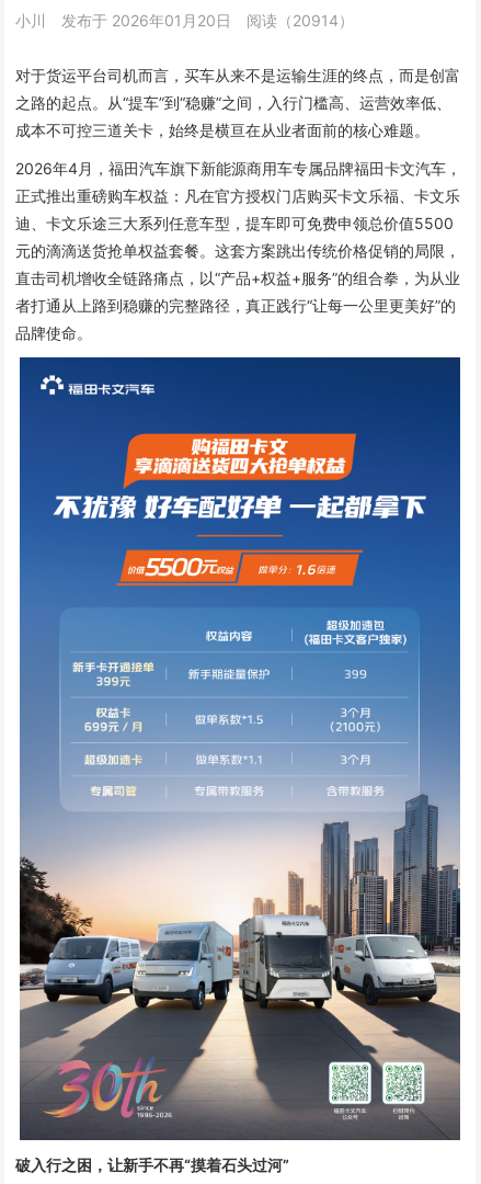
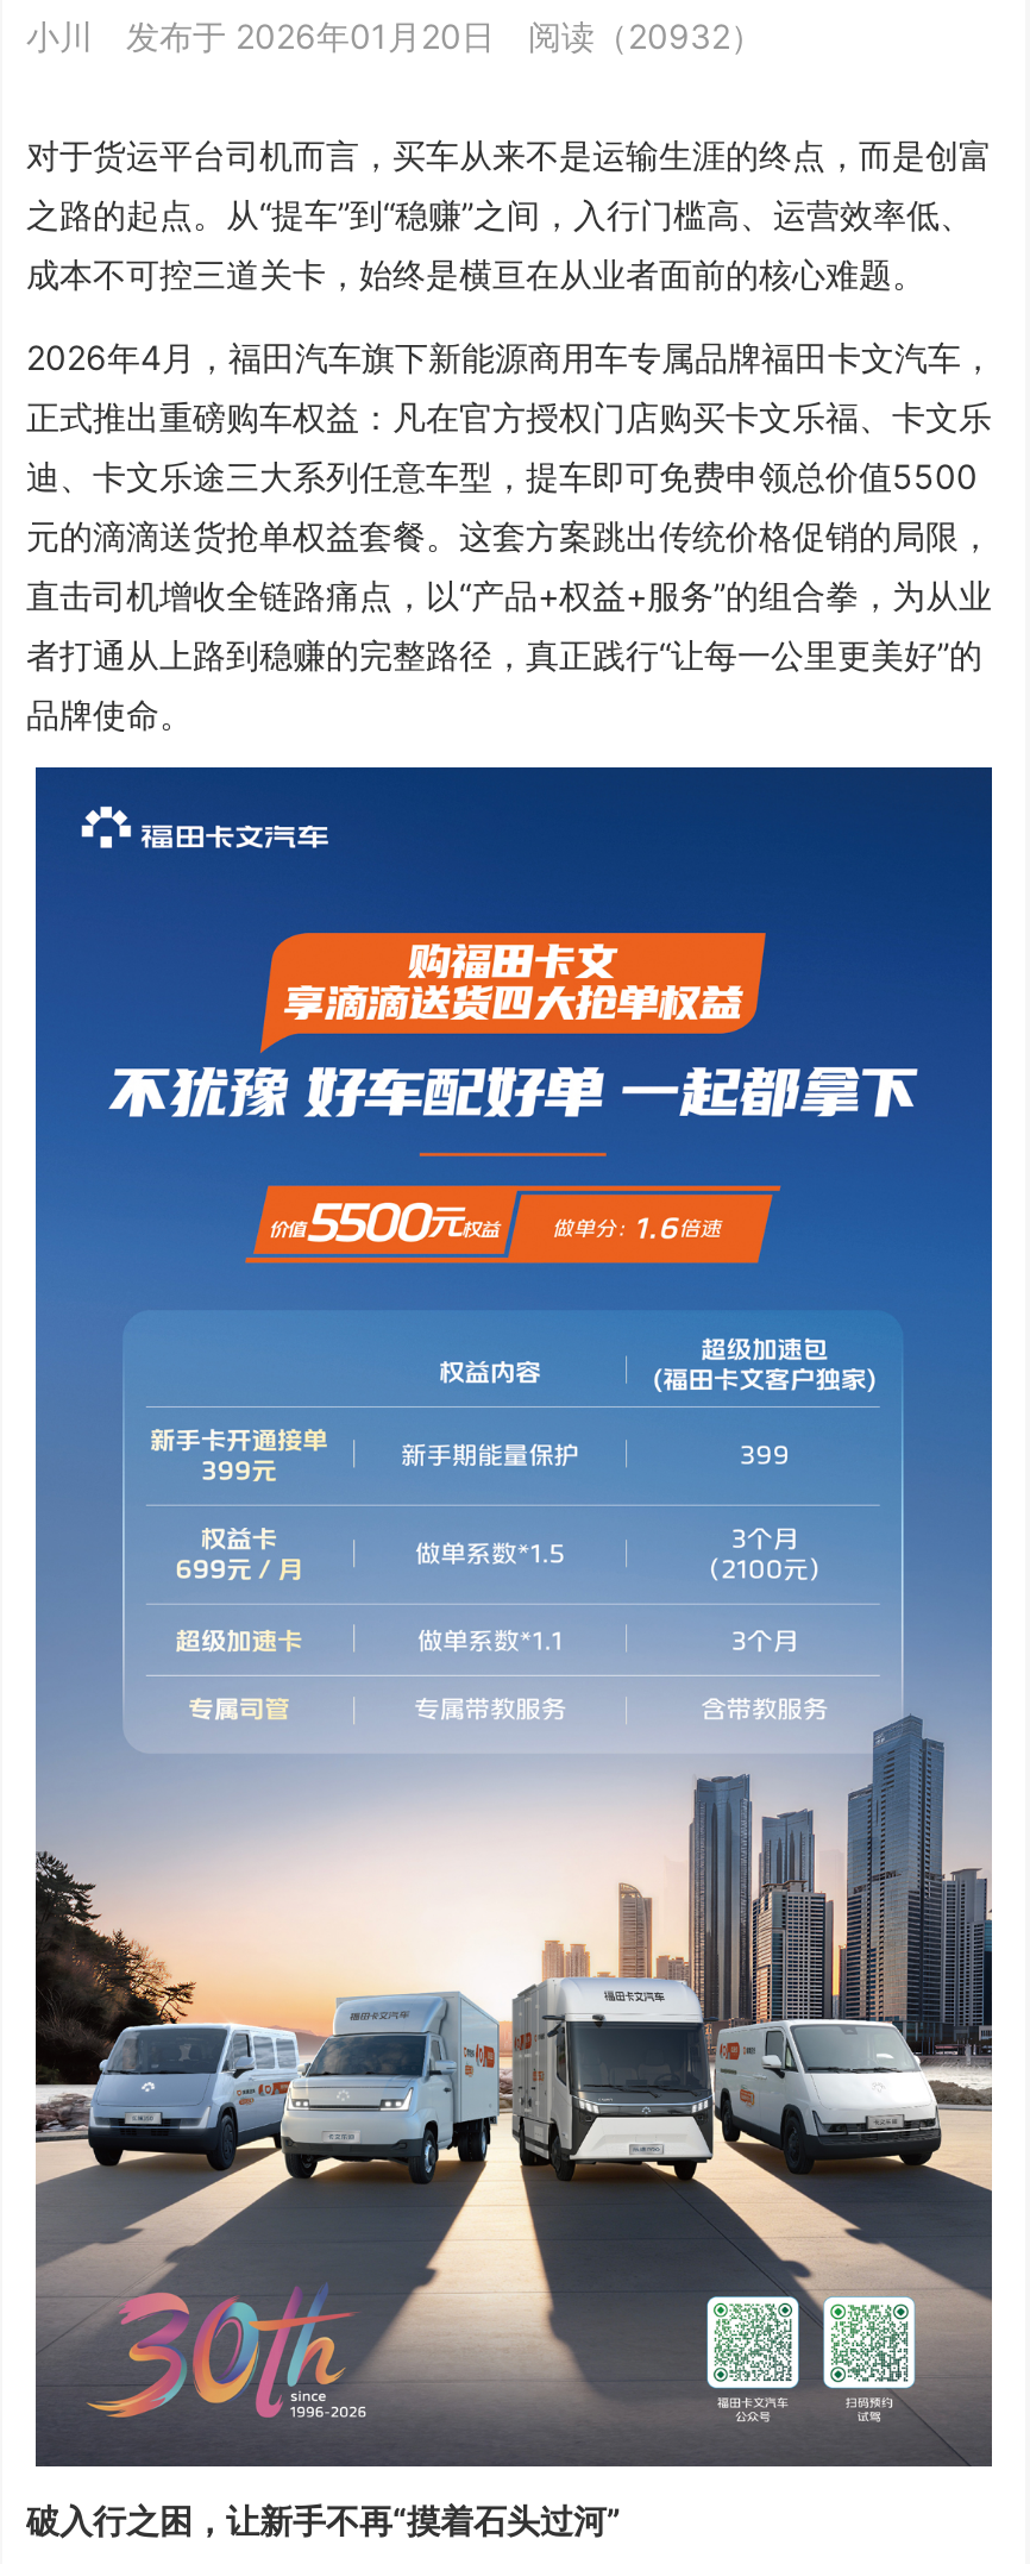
[15,11,354,30] 小川 发布于 2026年01月20日 阅读（20914） -> [26,15,764,56] 小川 发布于 2026年01月20日 阅读（20932）

